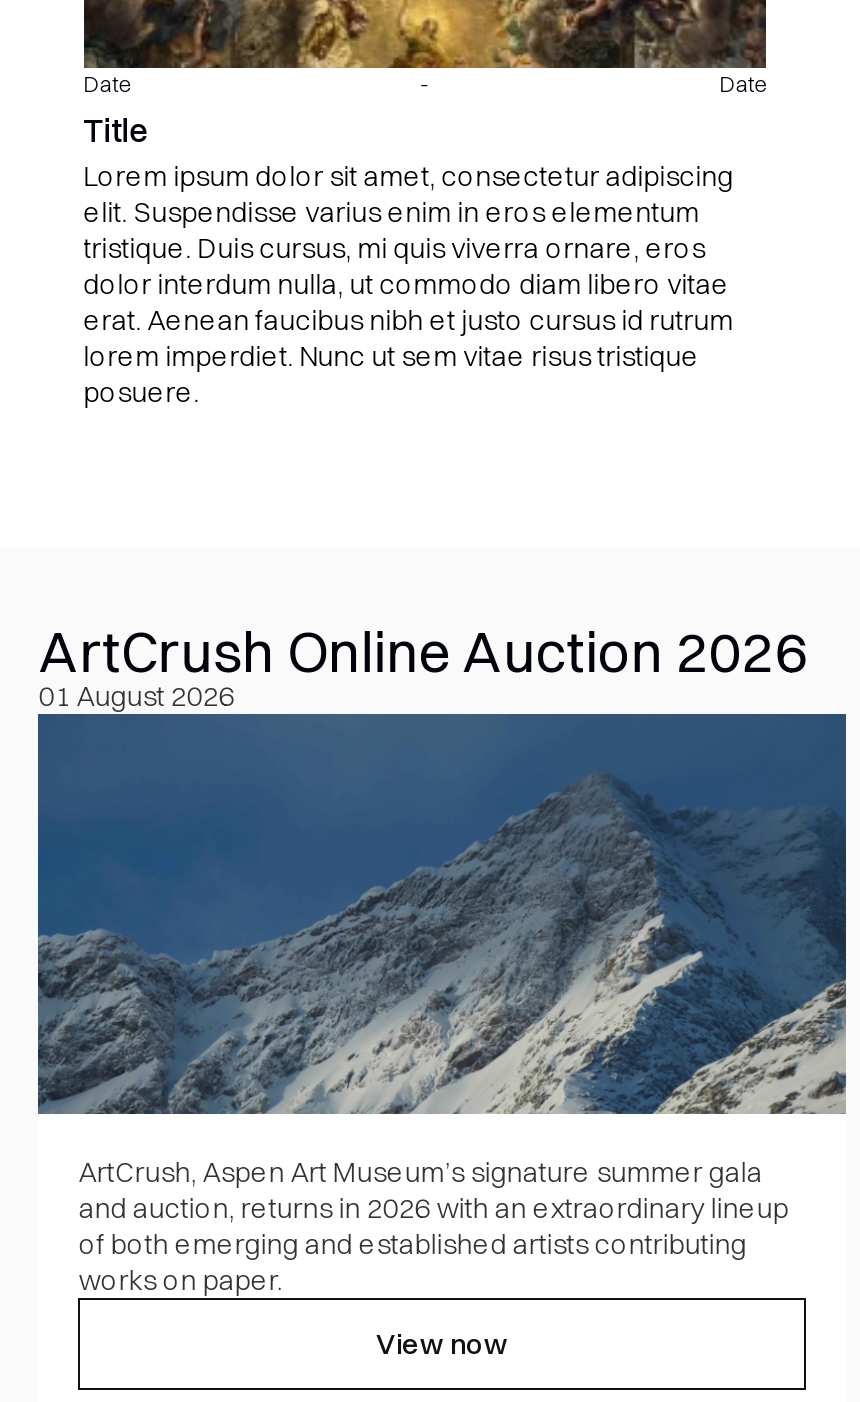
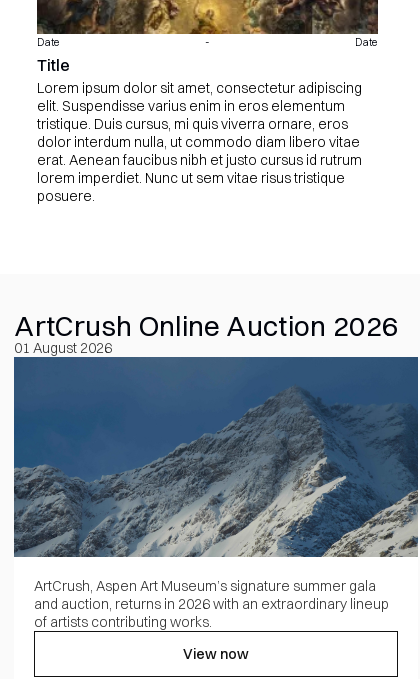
[79,1225,747,1297] of both emerging and established artists contributing | works on paper. -> [34,613,212,631] of artists contributing works.

